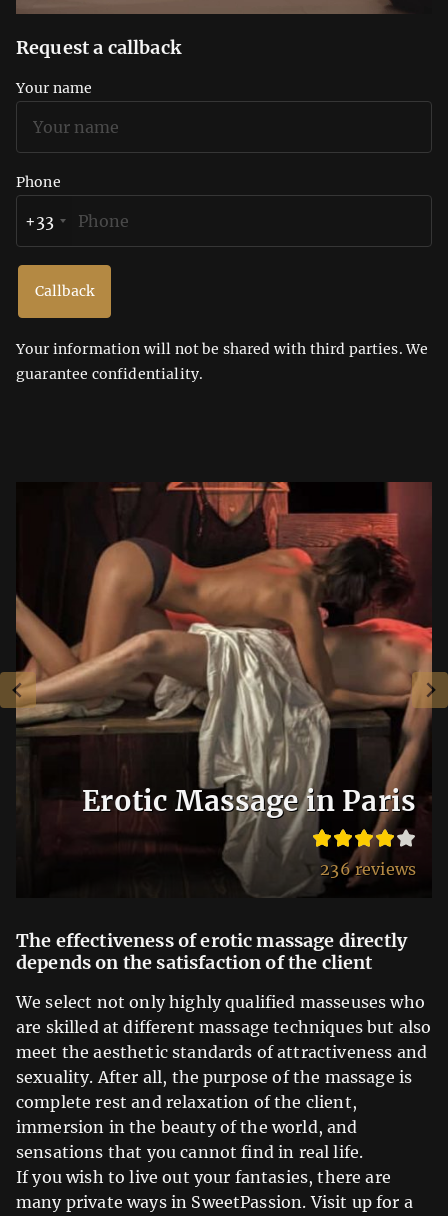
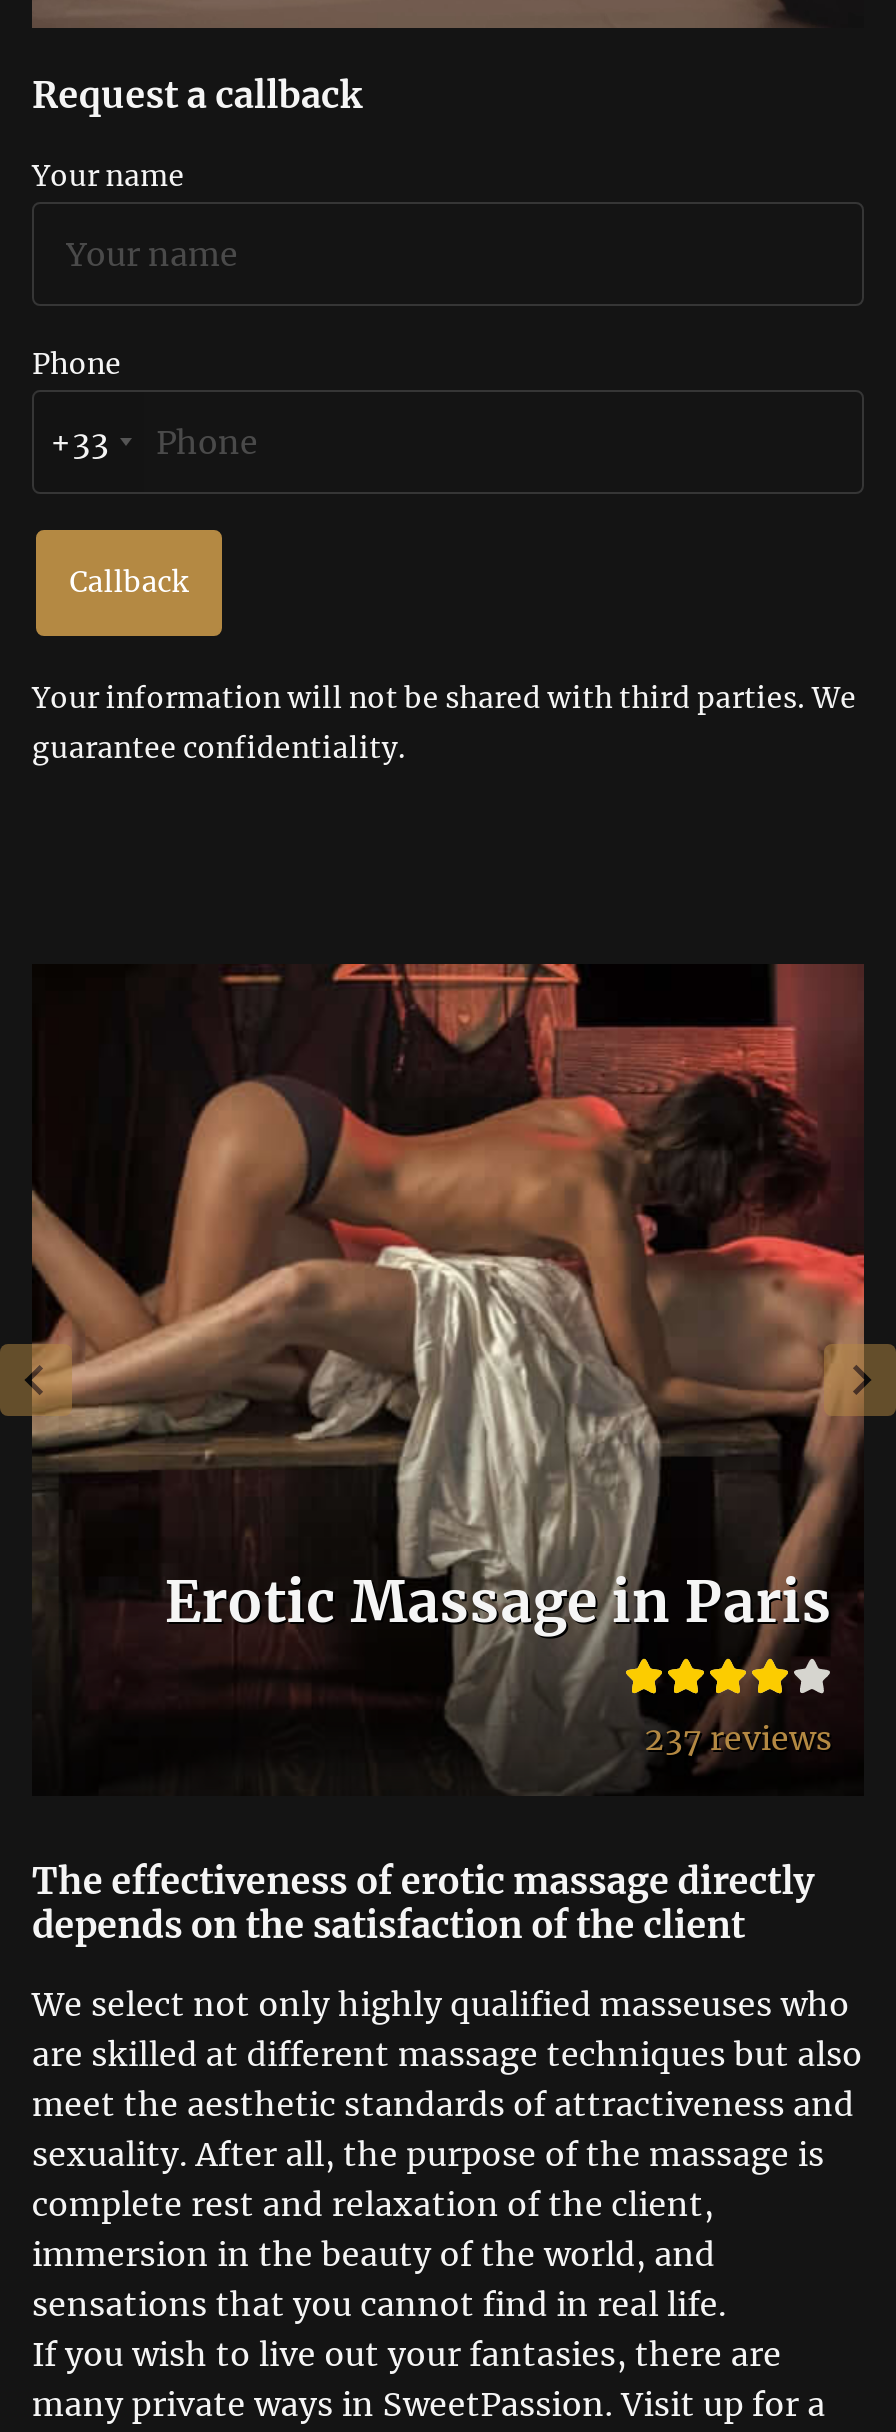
[320,859,416,879] 236 reviews -> [644,1718,832,1758] 237 reviews

